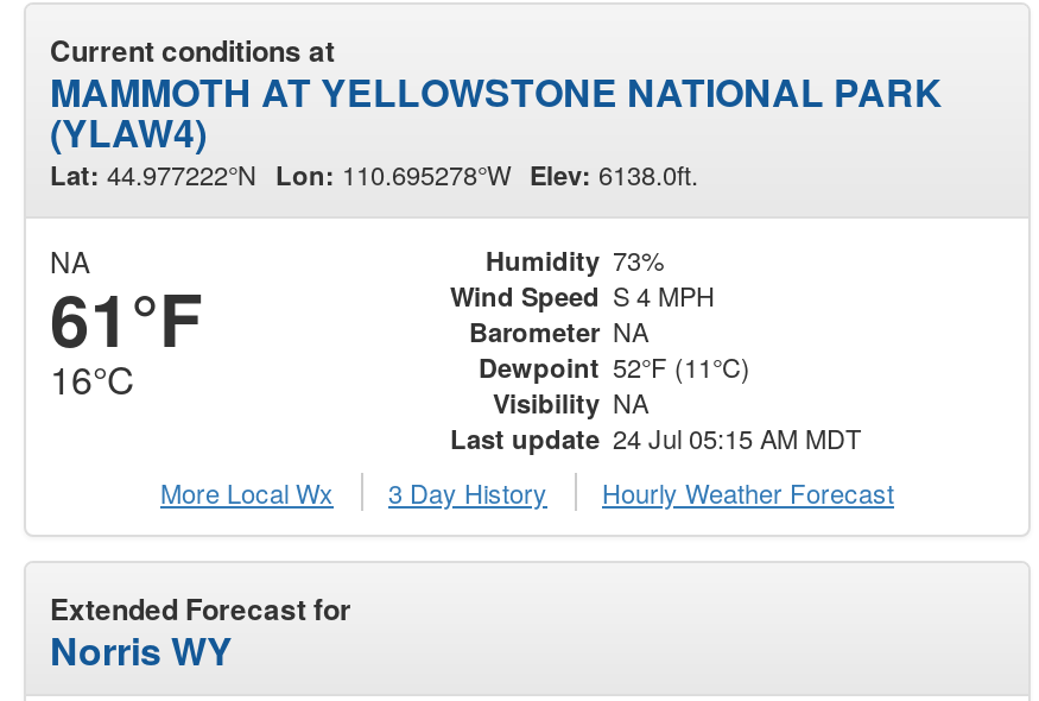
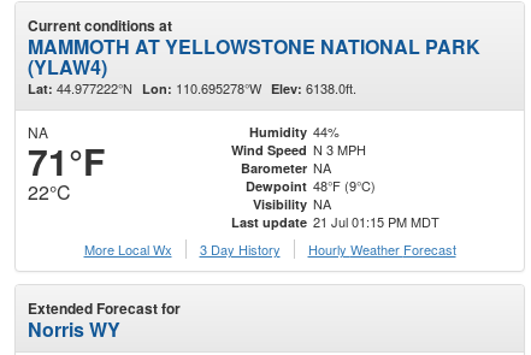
[450,239,715,313] Humidity 73% | Wind Speed S 4 MPH -> [231,121,366,158] Humidity 44% | Wind Speed N 3 MPH
[50,265,202,405] 61°F | 16°C -> [28,134,105,205] 71°F | 22°C
[479,346,750,384] Dewpoint 52°F (11°C) -> [245,175,376,194] Dewpoint 48°F (9°C)
[450,417,862,455] Last update 24 Jul 05:15 AM MDT -> [231,211,439,231] Last update 21 Jul 01:15 PM MDT

